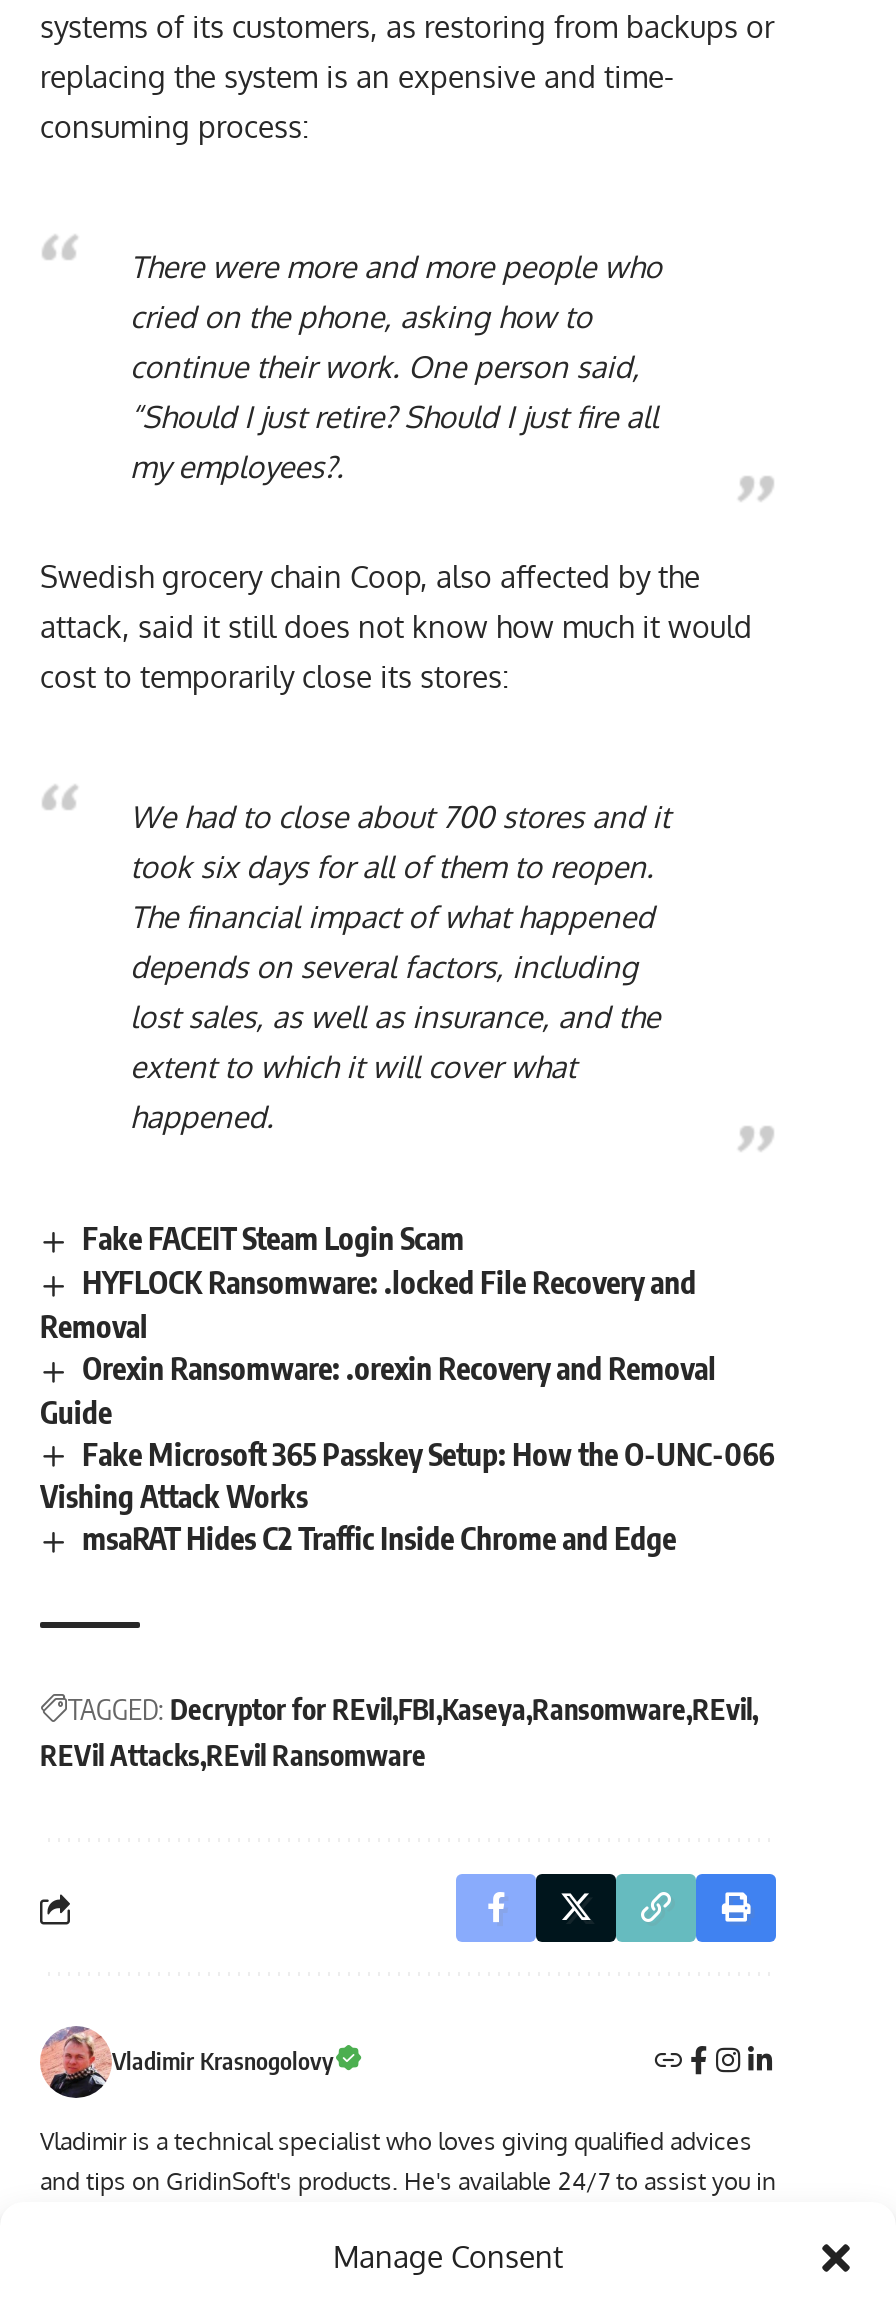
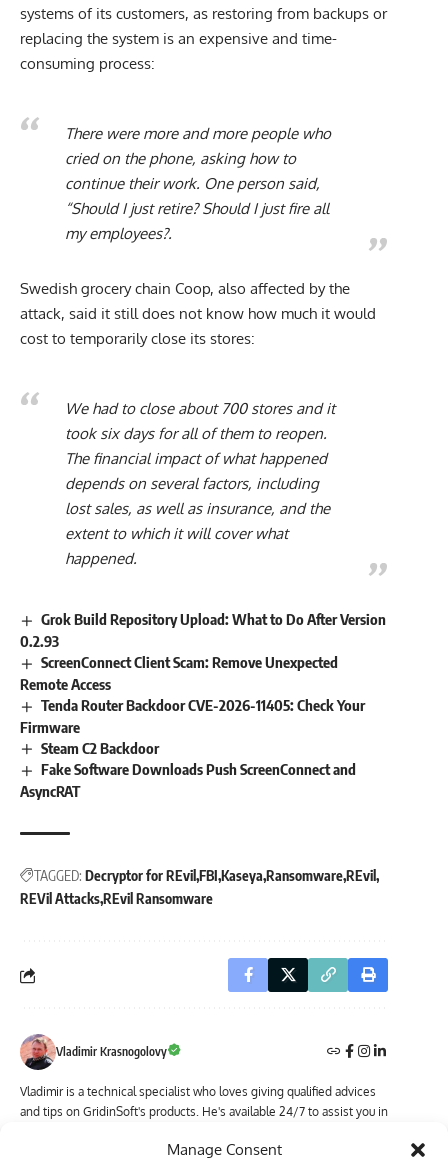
[40,1220,774,1557] Fake FACEIT Steam Login Scam | HYFLOCK Ransomware: .locked File Recovery and | Removal | Orexin Ransomware: .orexin Recovery and Removal | Guide | Fake Microsoft 365 Passkey Setup: How the O-UNC-066 | Vishing Attack Works | msaRAT Hides C2 Traffic Inside Chrome and Edge -> [20,610,386,800] Grok Build Repository Upload: What to Do After Version | 0.2.93 | ScreenConnect Client Scam: Remove Unexpected | Remote Access | Tenda Router Backdoor CVE-2026-11405: Check Your | Firmware | Steam C2 Backdoor | Fake Software Downloads Push ScreenConnect and | AsyncRAT

